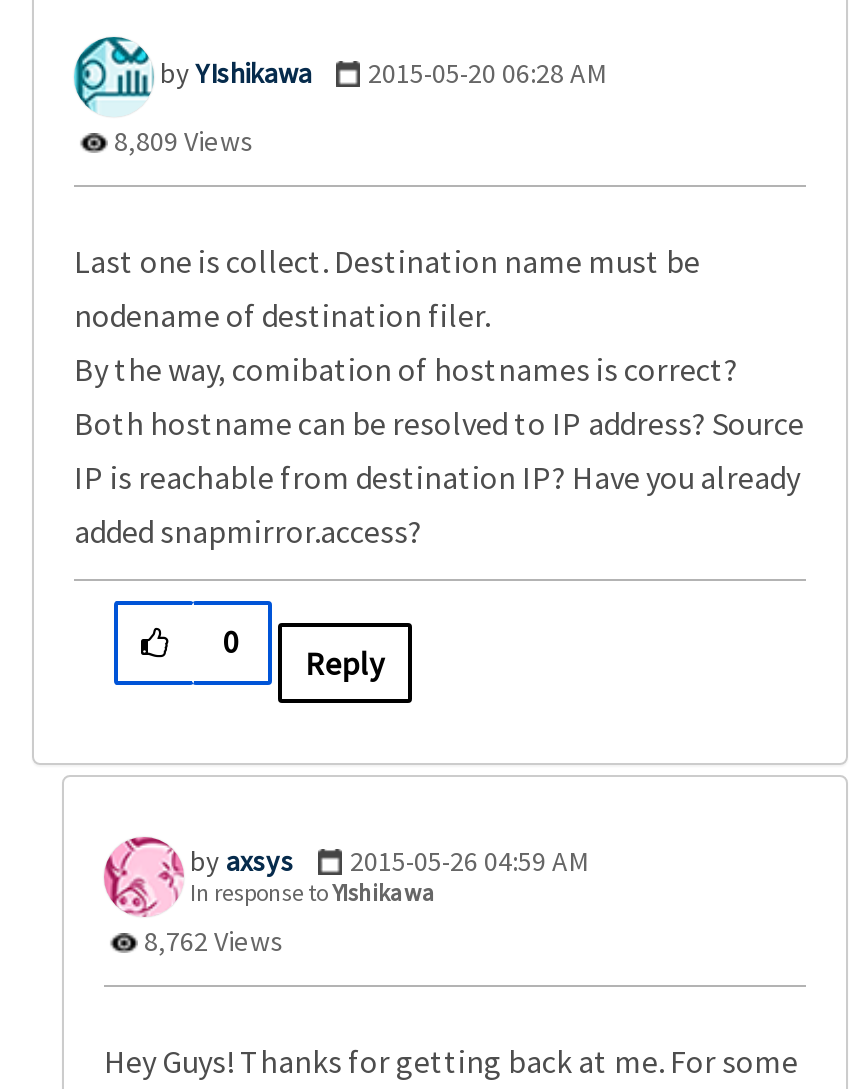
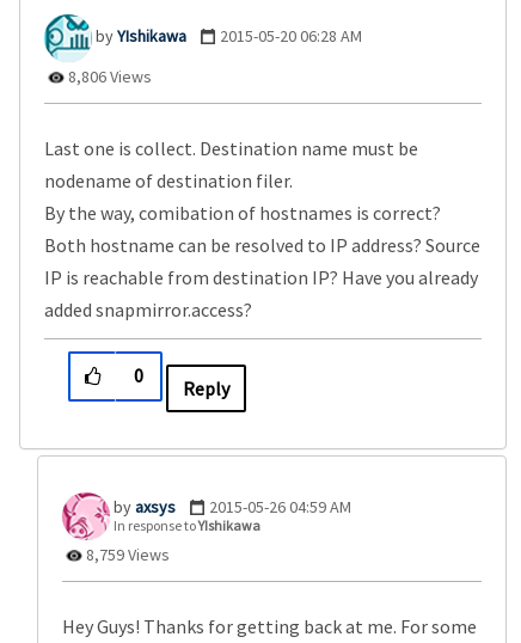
[108,123,254,159] 8,809 Views -> [65,66,152,87] 8,806 Views
[138,923,284,959] 8,762 Views -> [82,544,170,565] 8,759 Views

